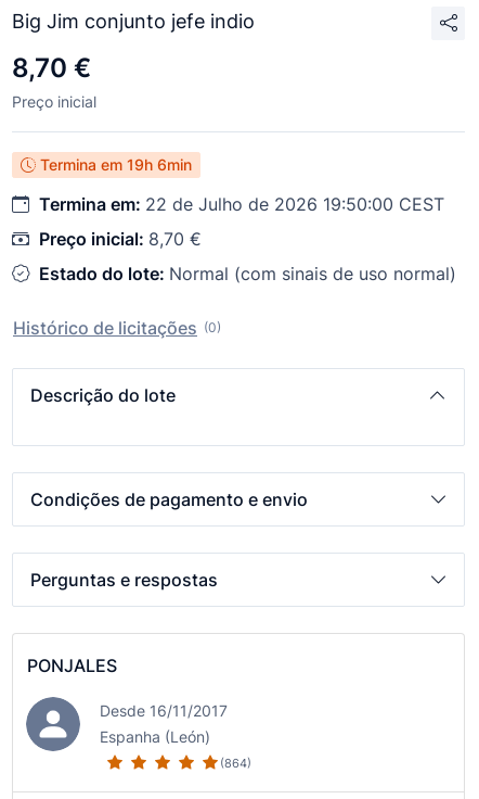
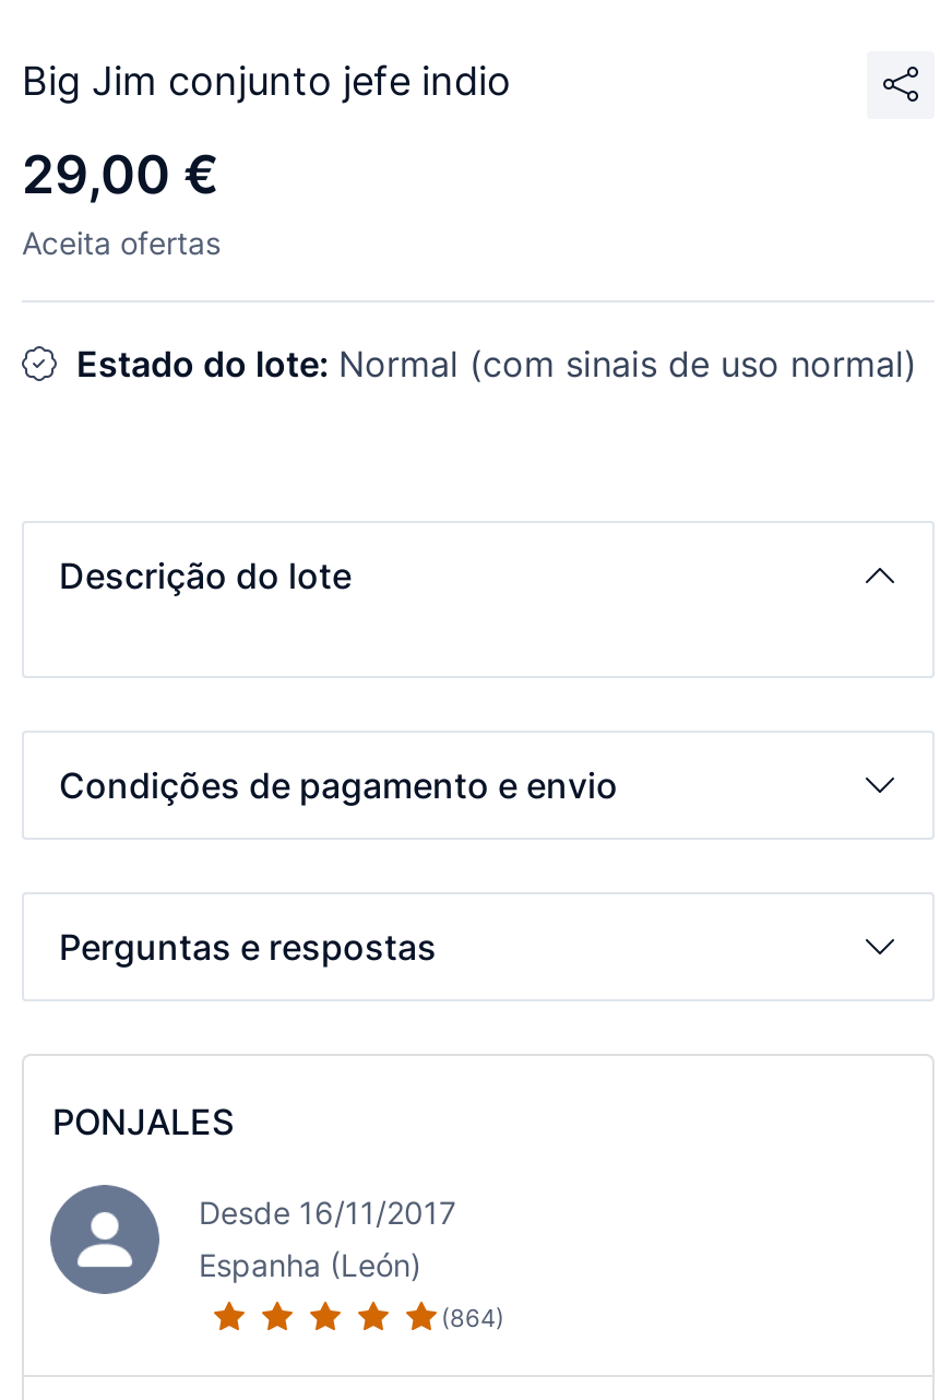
[12,52,444,250] 8,70 € | Preço inicial | Termina em 19h 6min | Termina em: 22 de Julho de 2026 19:50:00 CEST | Preço inicial: 8,70 € -> [22,144,221,262] 29,00 € | Aceita ofertas
[13,317,221,338] Histórico de licitações (0) -> none

